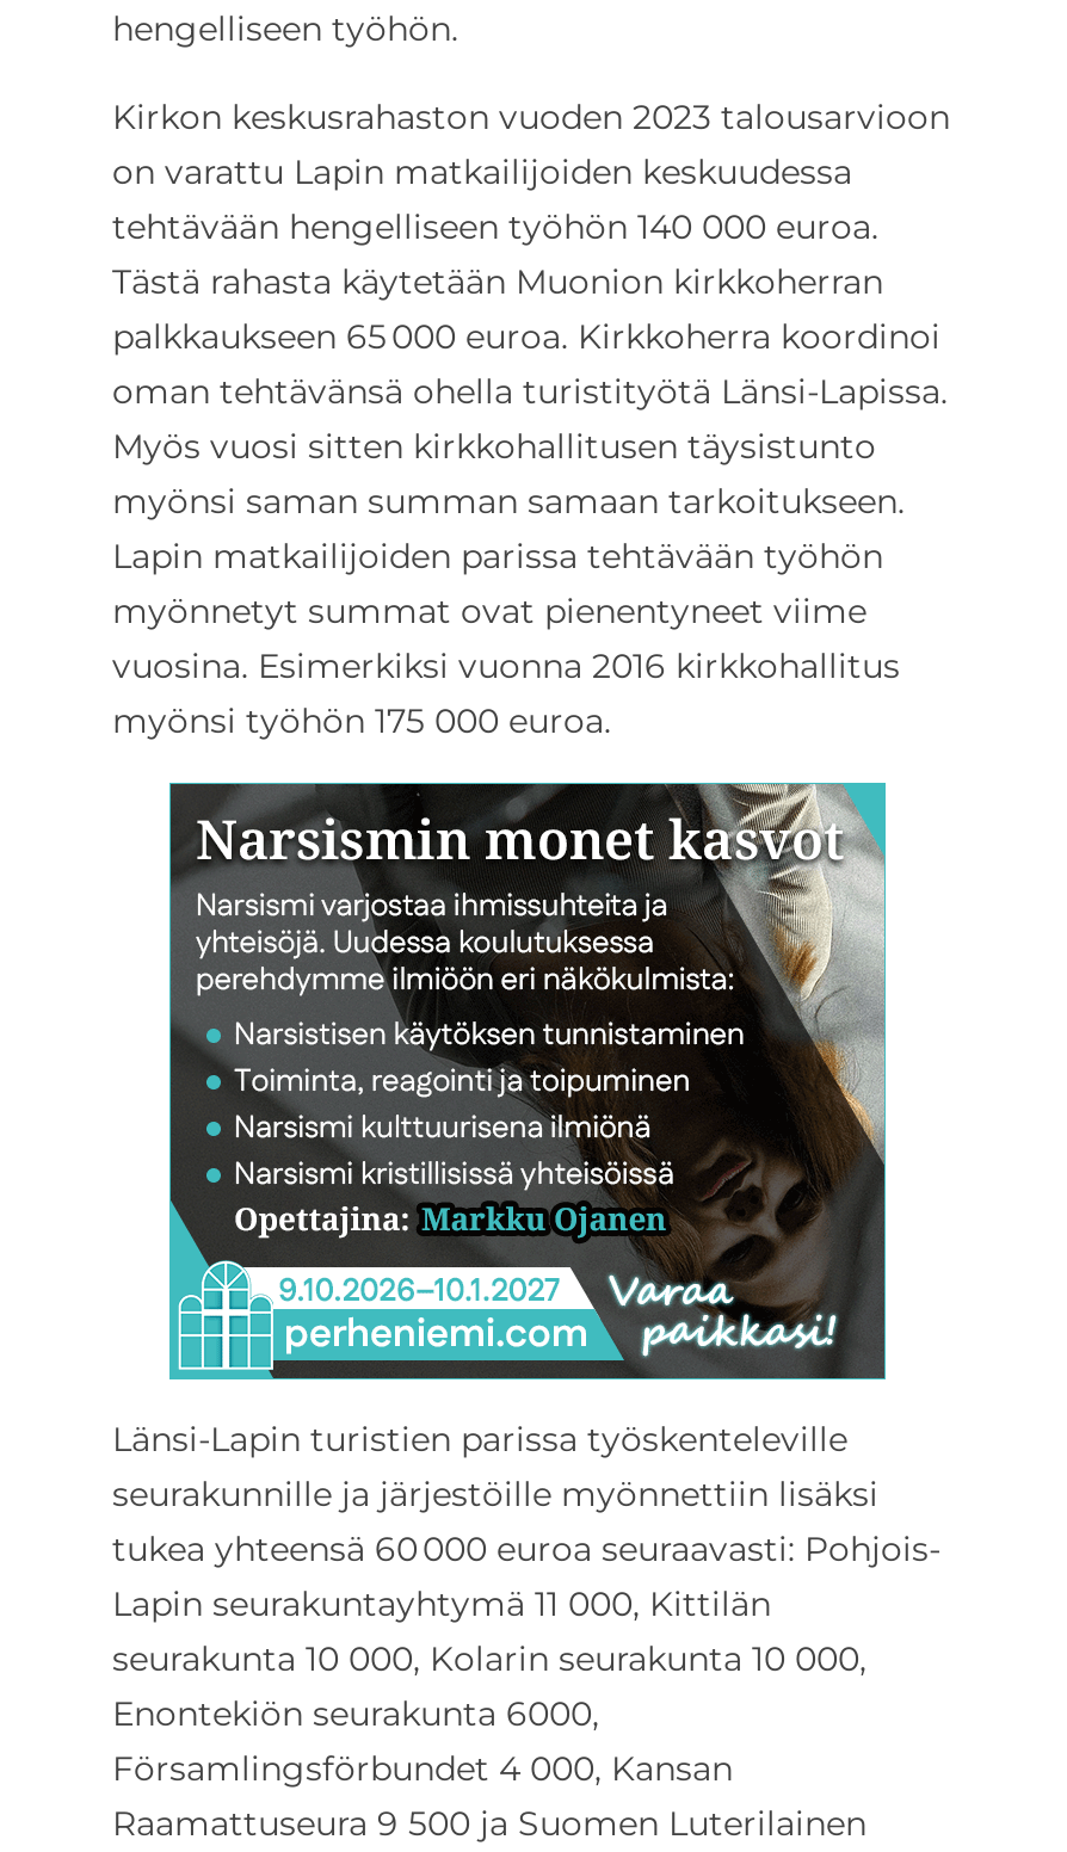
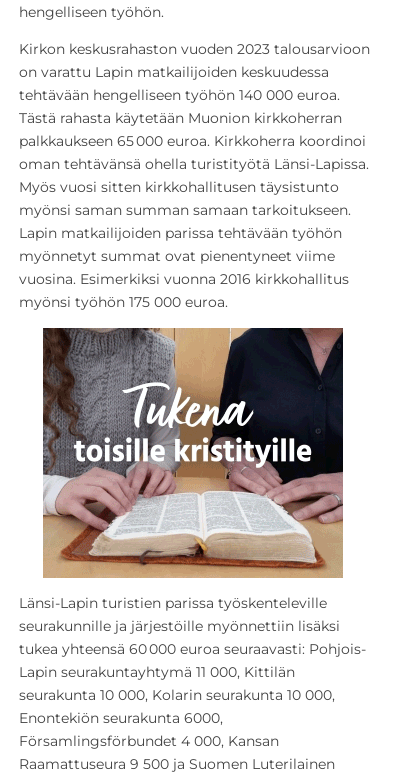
[167,780,888,1382] [image] -> [42,327,344,579] [image]

